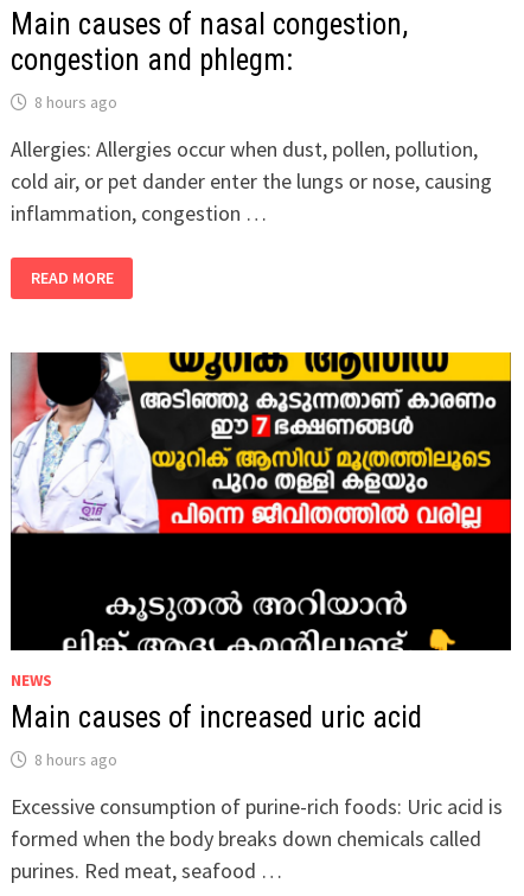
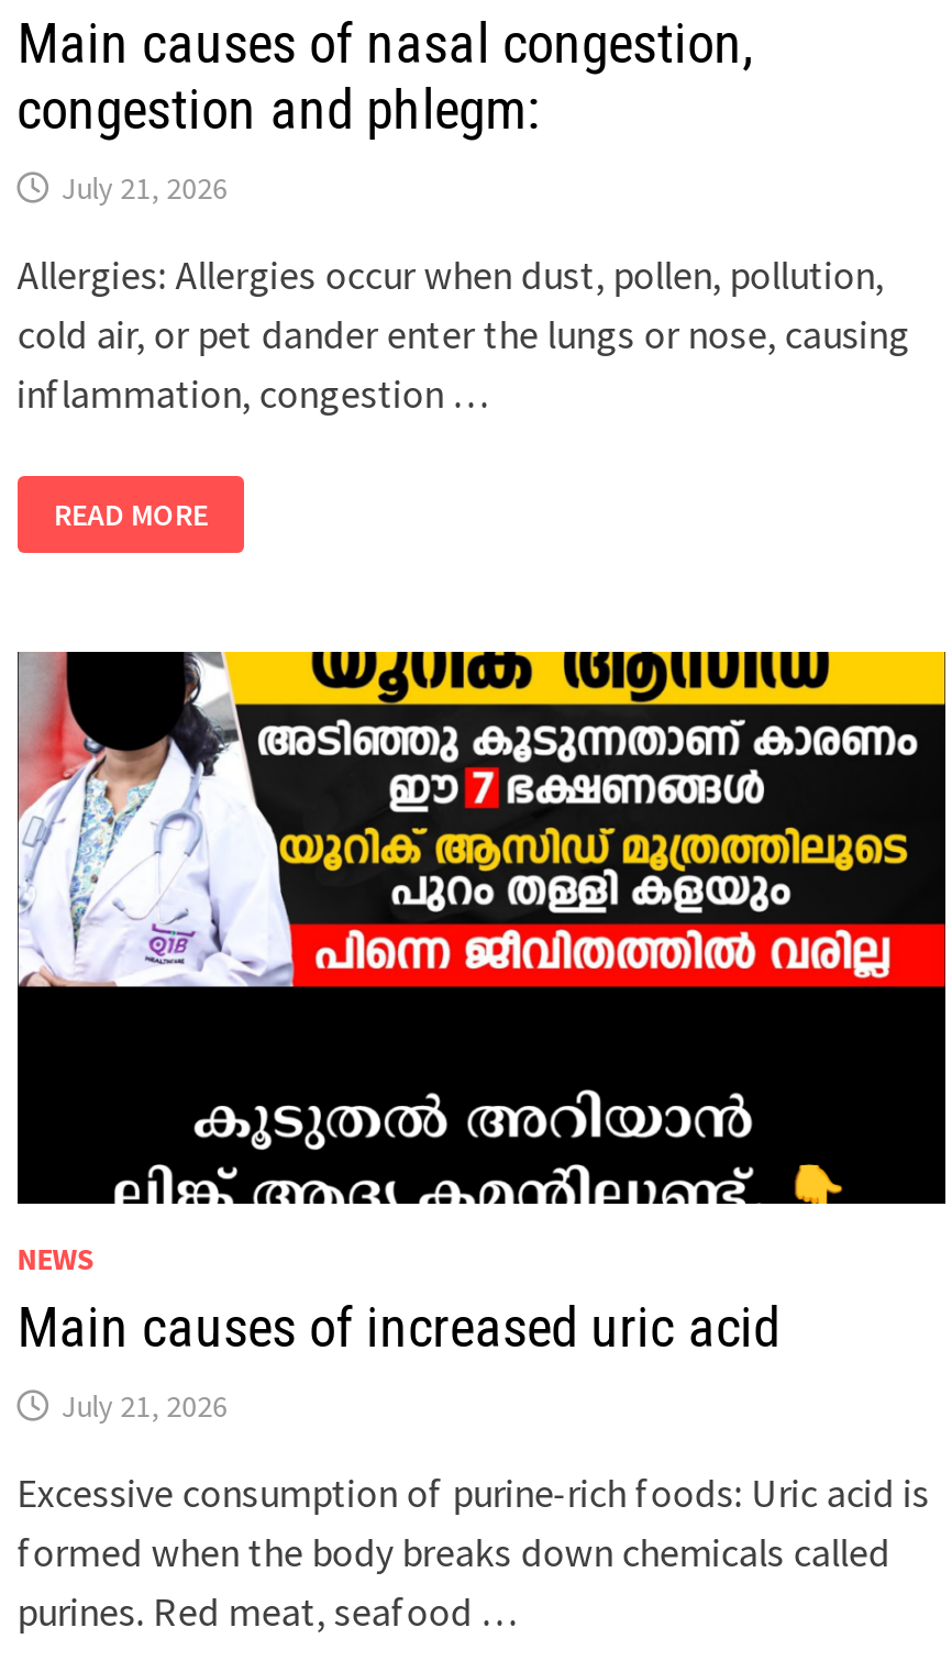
[34,91,117,112] 8 hours ago -> [61,168,228,207] July 21, 2026
[34,749,117,770] 8 hours ago -> [61,1387,228,1426] July 21, 2026

